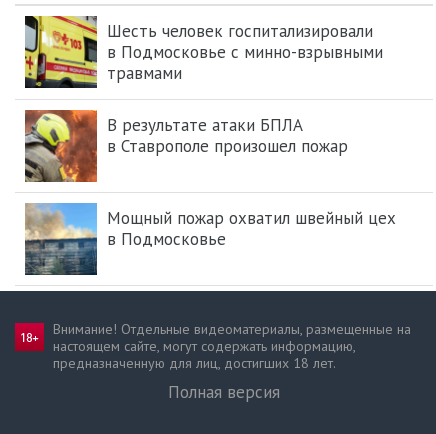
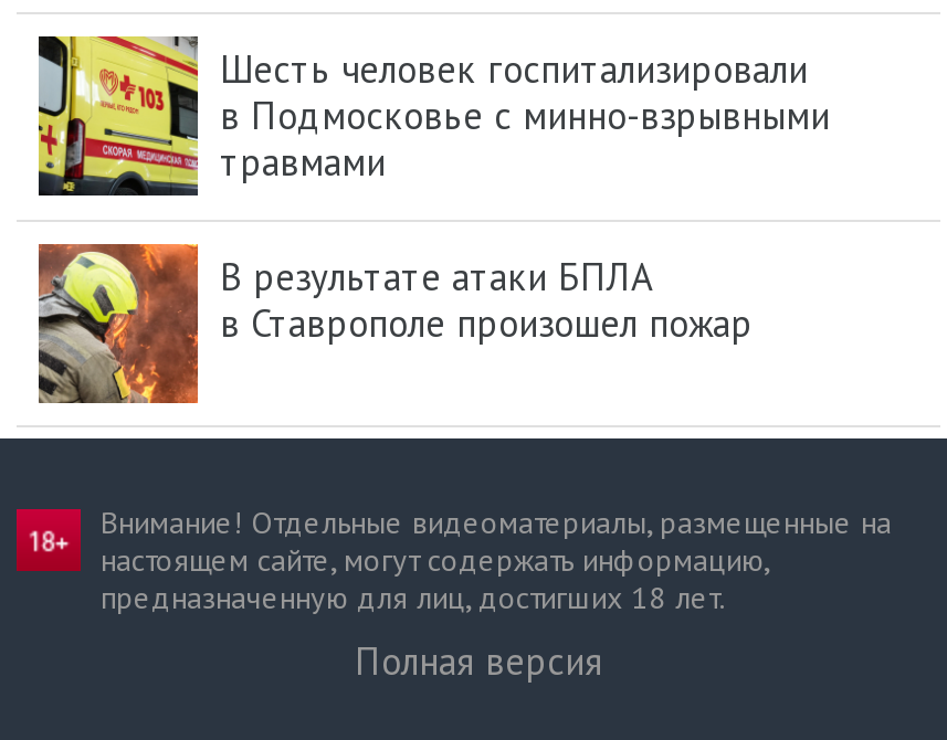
[25,202,396,276] [image] | Мощный пожар охватил швейный цех | в Подмосковье -> none

